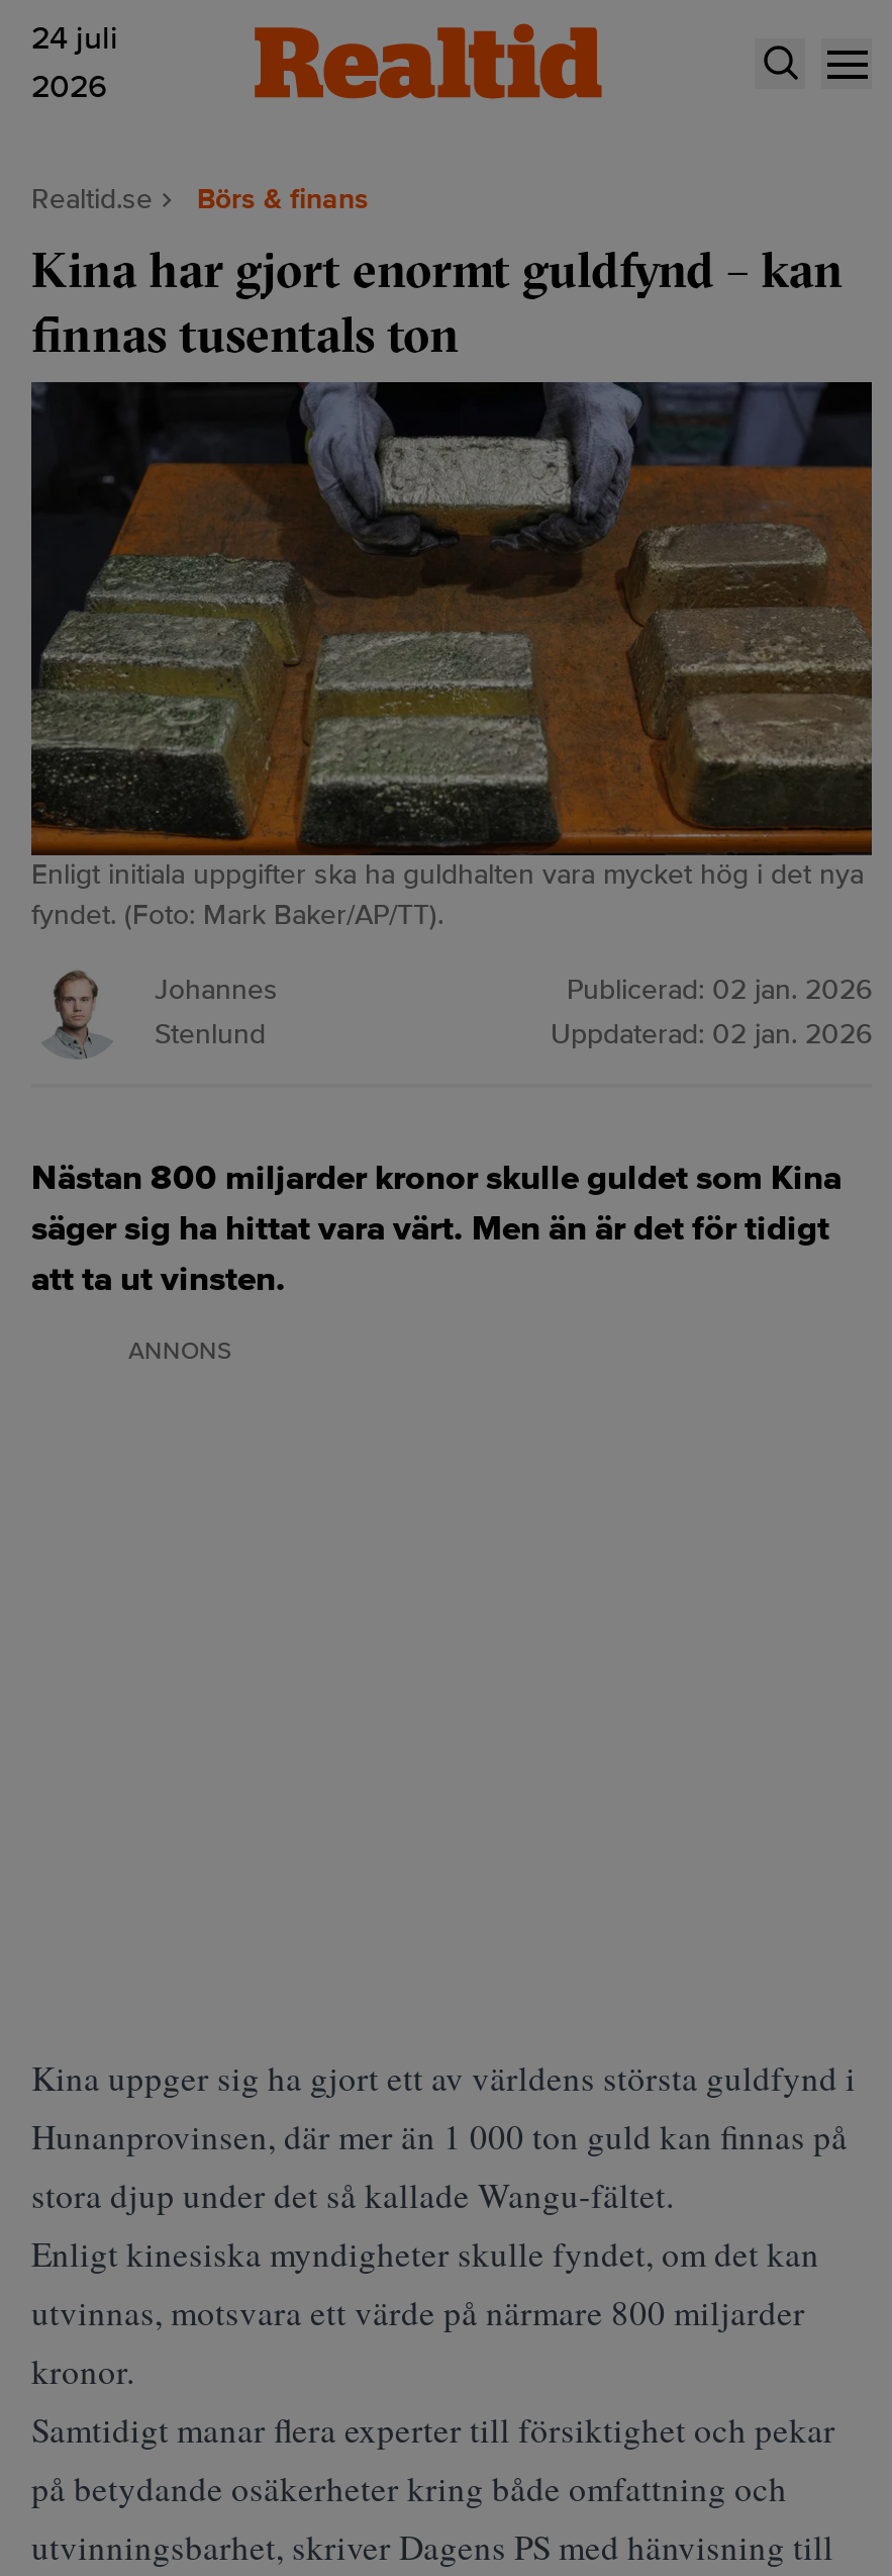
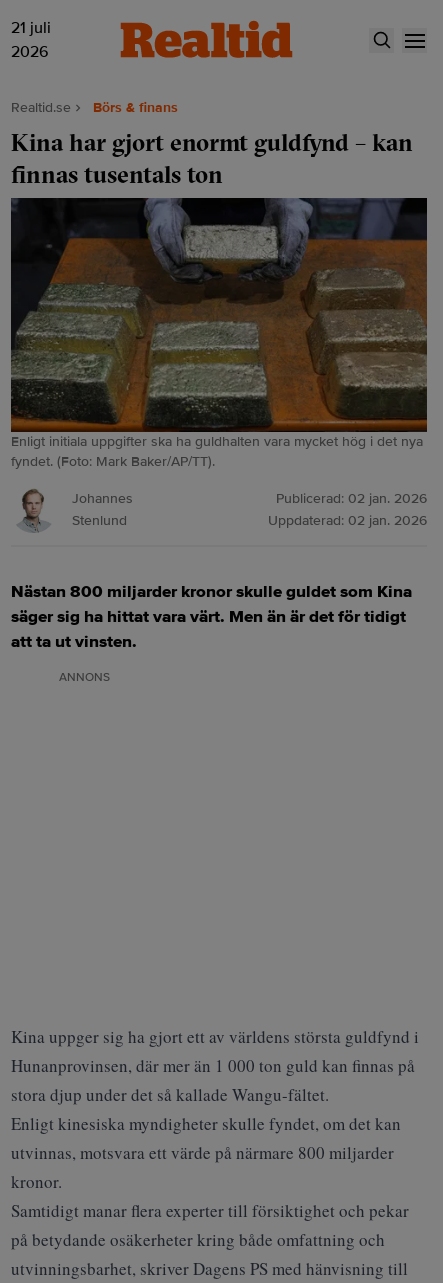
[31,18,118,59] 24 juli -> [11,18,51,38] 21 juli

